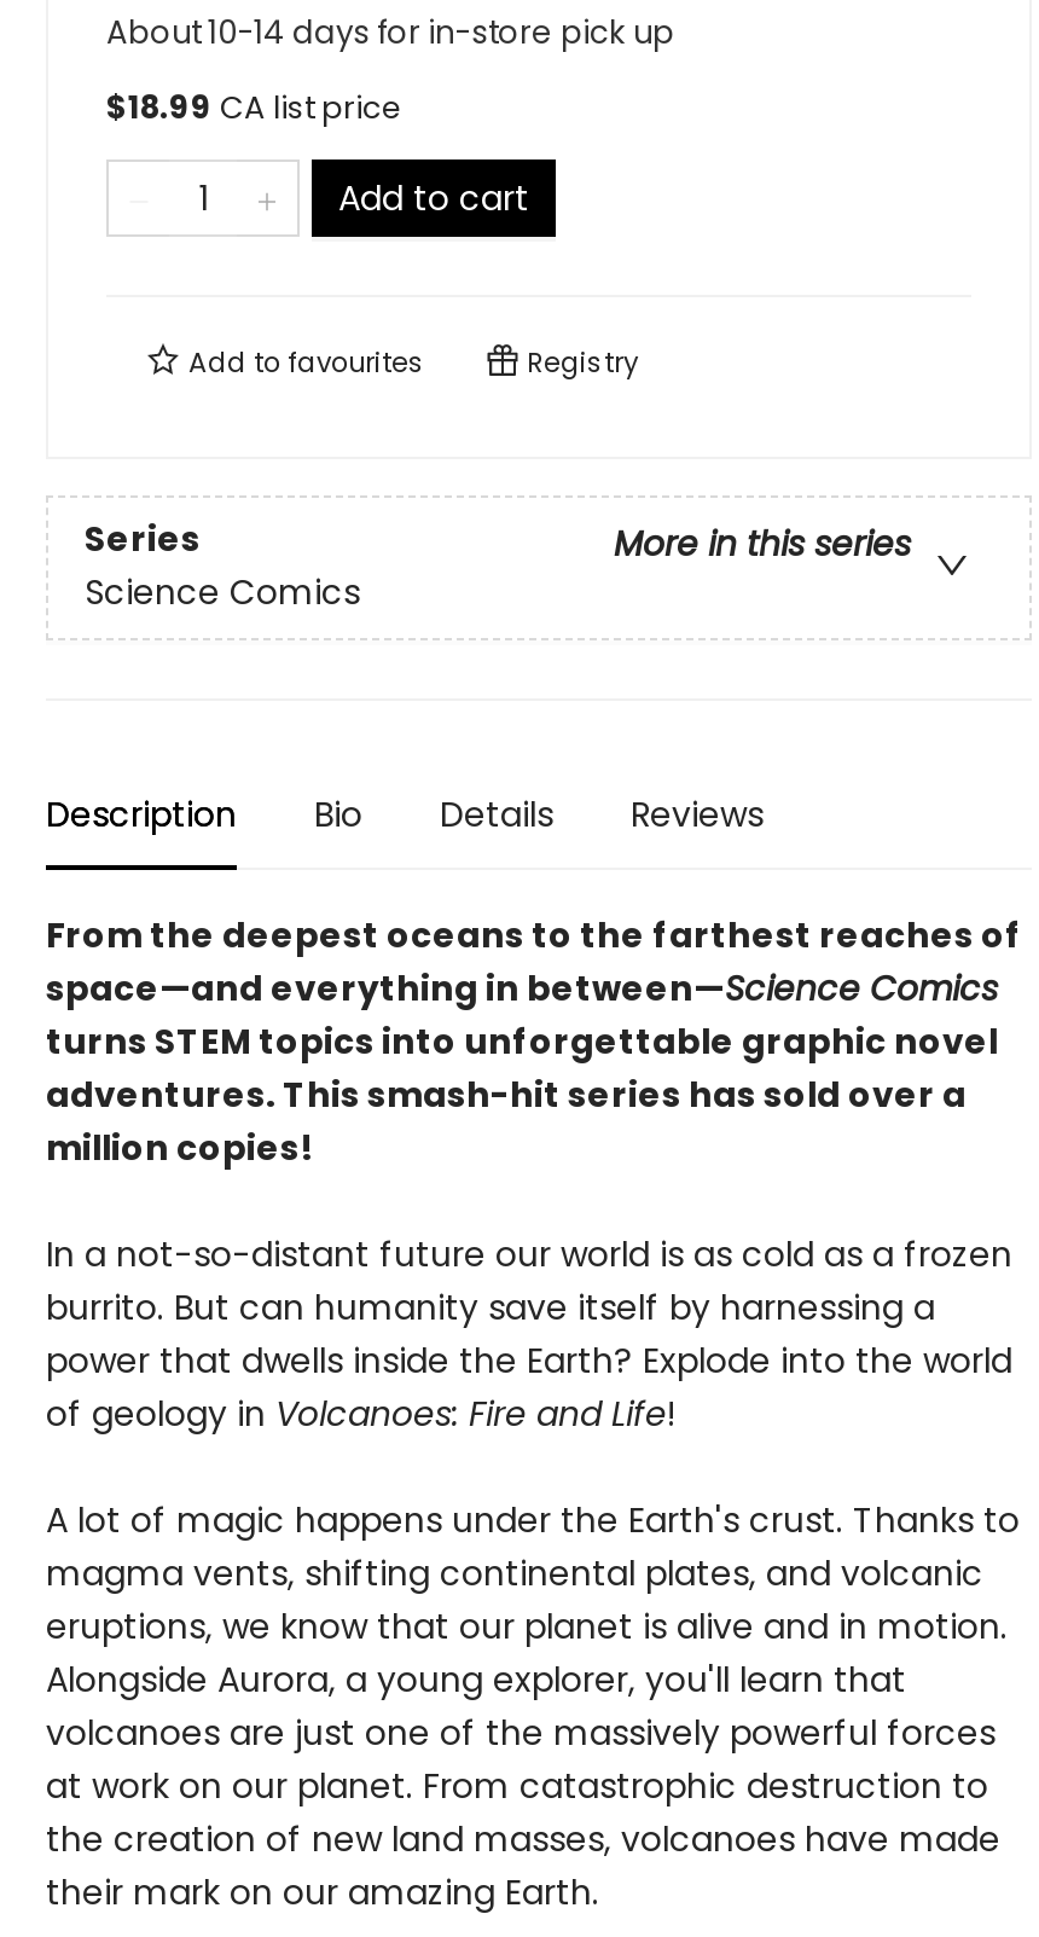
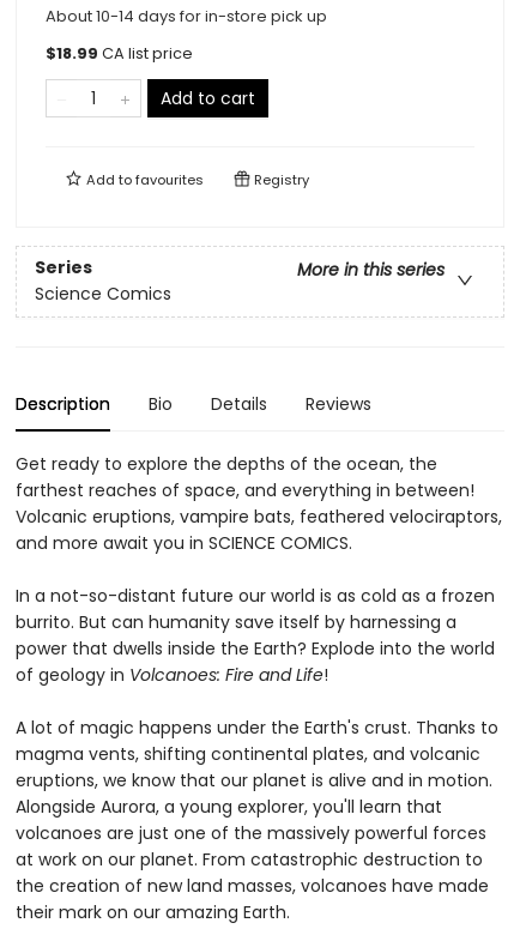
[46,911,1022,1172] From the deepest oceans to the farthest reaches of | space—and everything in between—Science Comics | turns STEM topics into unforgettable graphic novel | adventures. This smash-hit series has sold over a | million copies! -> [16,452,502,555] Get ready to explore the depths of the ocean, the | farthest reaches of space, and everything in between! | Volcanic eruptions, vampire bats, feathered velociraptors, | and more await you in SCIENCE COMICS.

